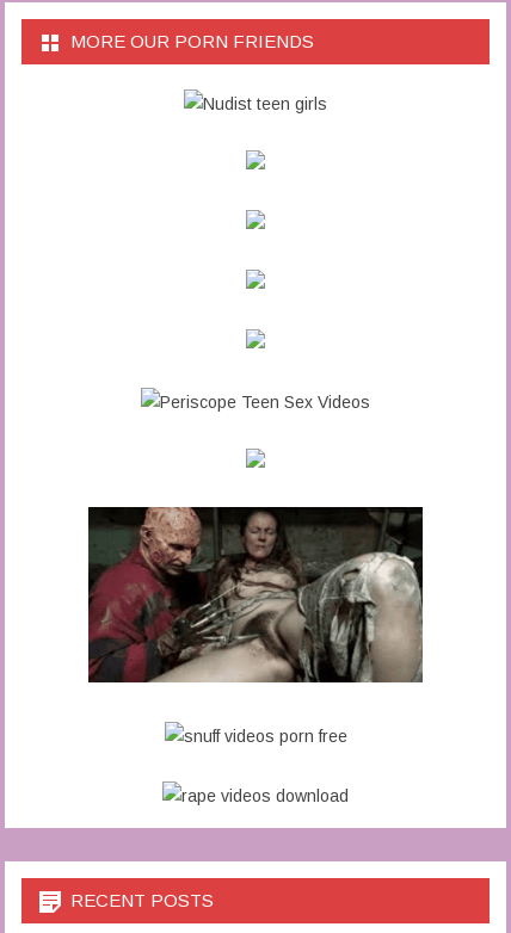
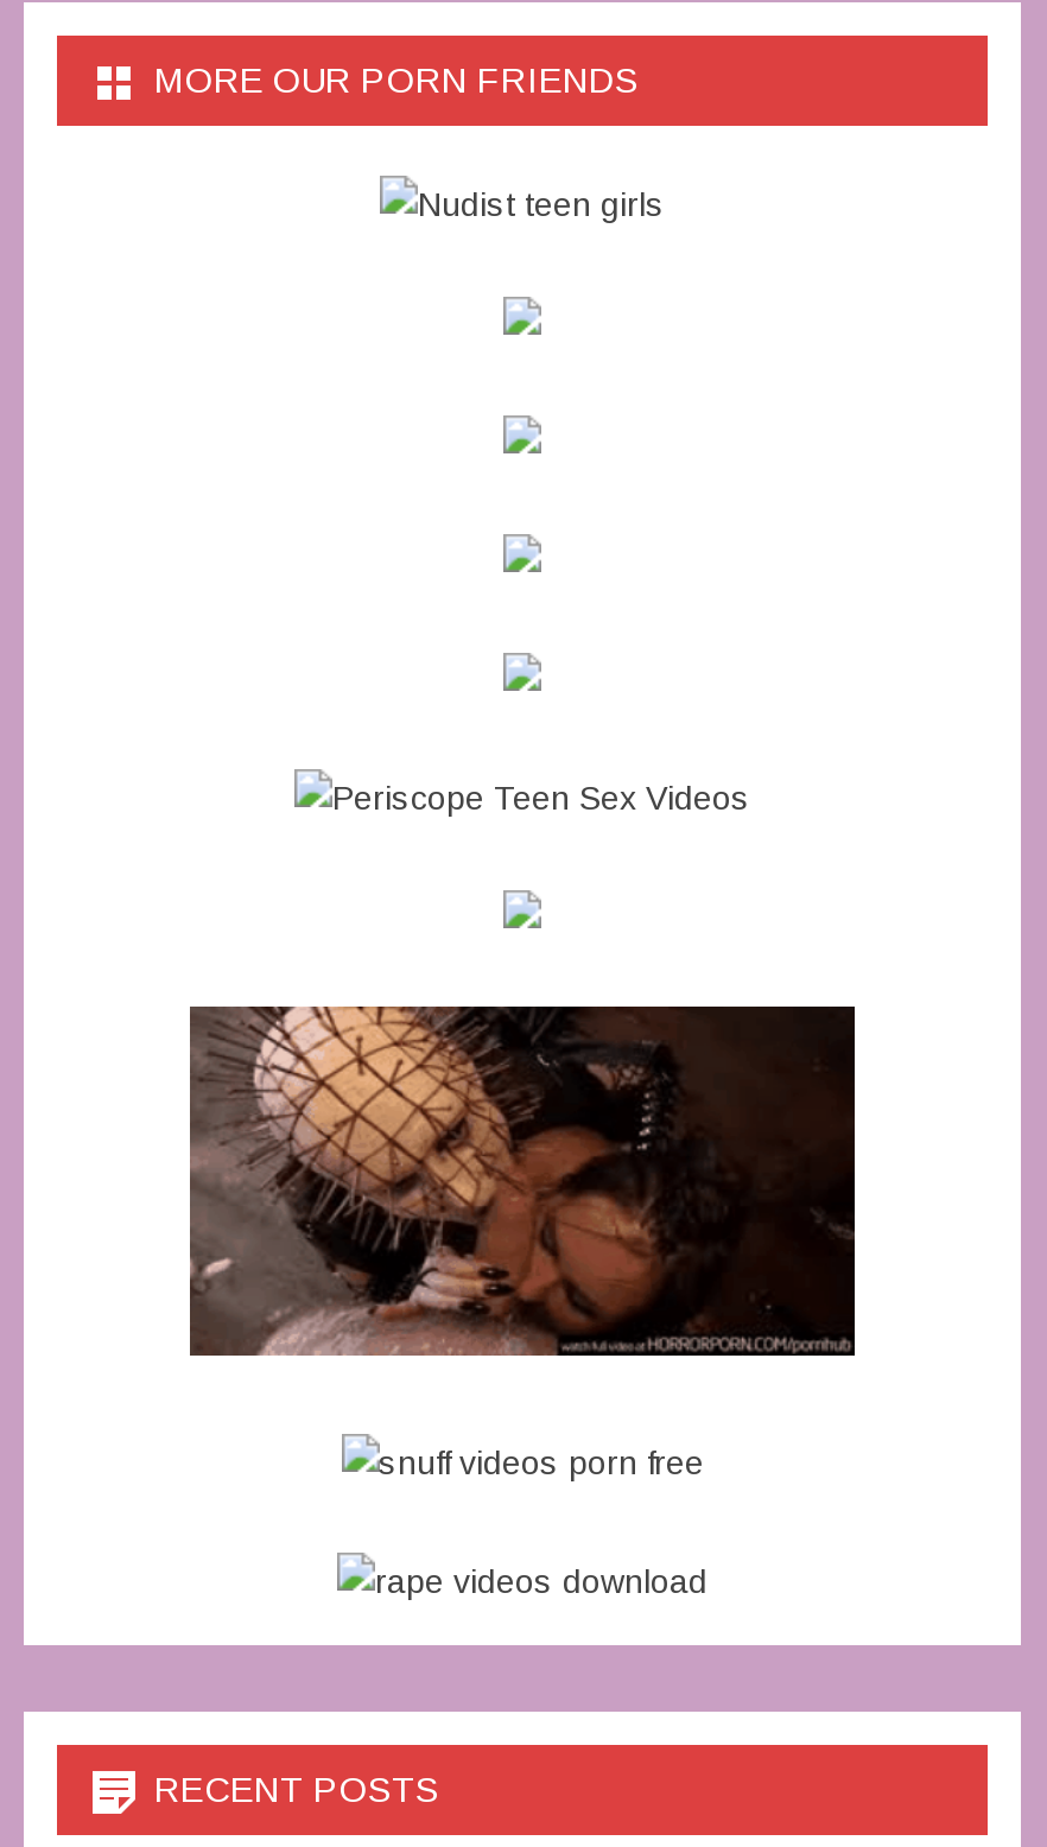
[87,506,424,684] [image] -> [188,1004,857,1358] [image]

